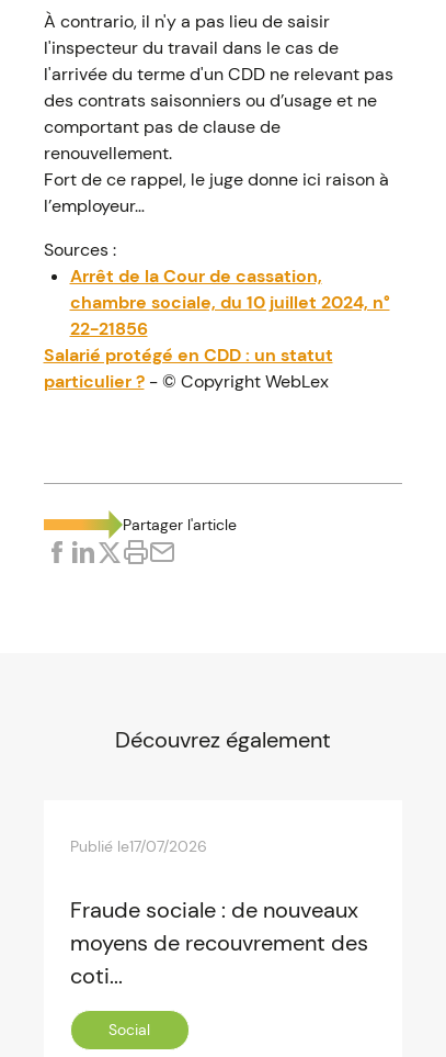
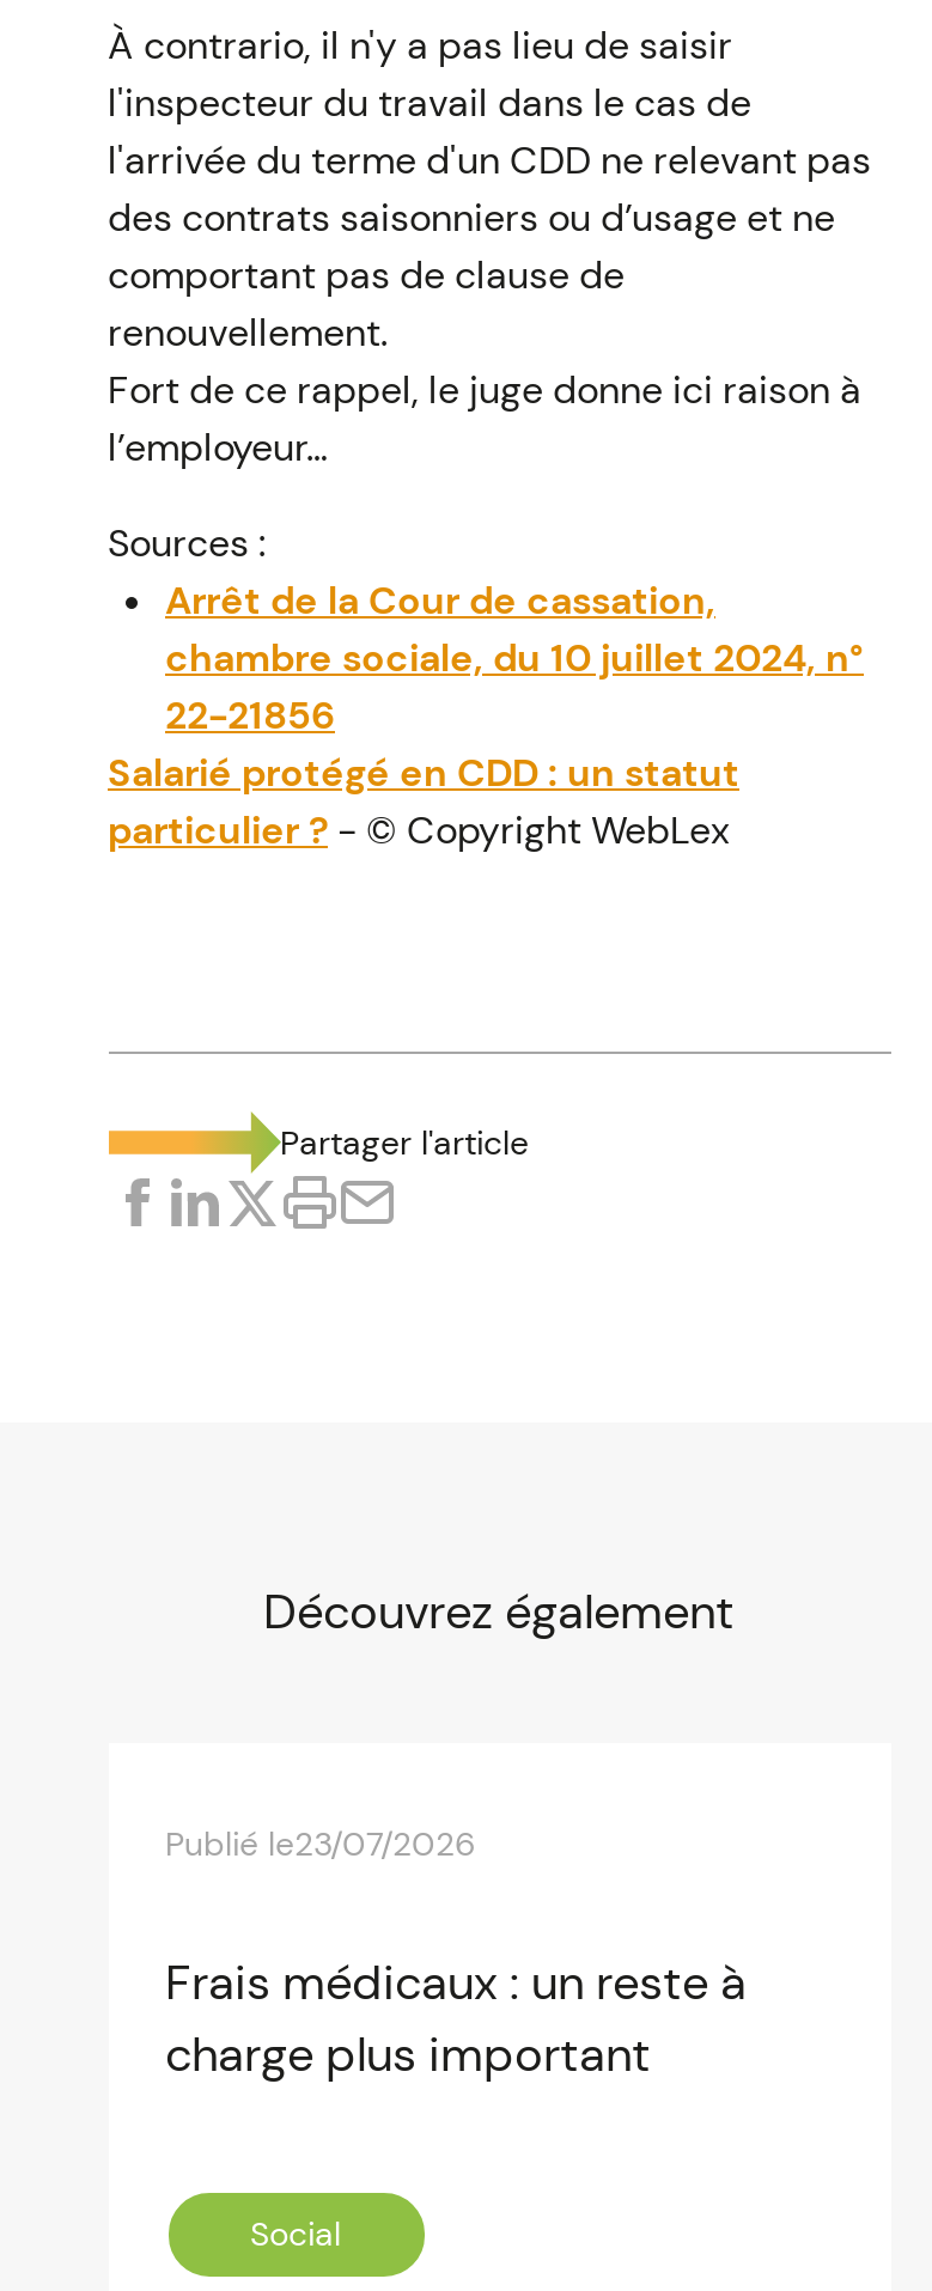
[70,836,207,856] Publié le17/07/2026 -> [165,1822,476,1865] Publié le23/07/2026
[70,896,368,990] Fraude sociale : de nouveaux | moyens de recouvrement des | coti... -> [165,1951,747,2085] Frais médicaux : un reste à | charge plus important

